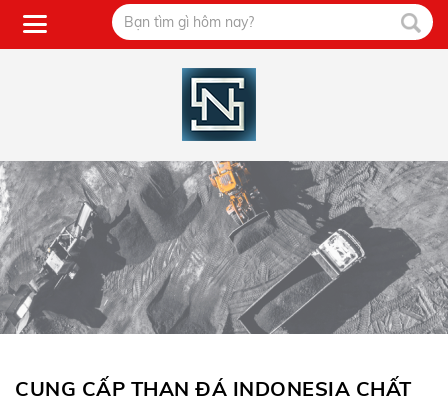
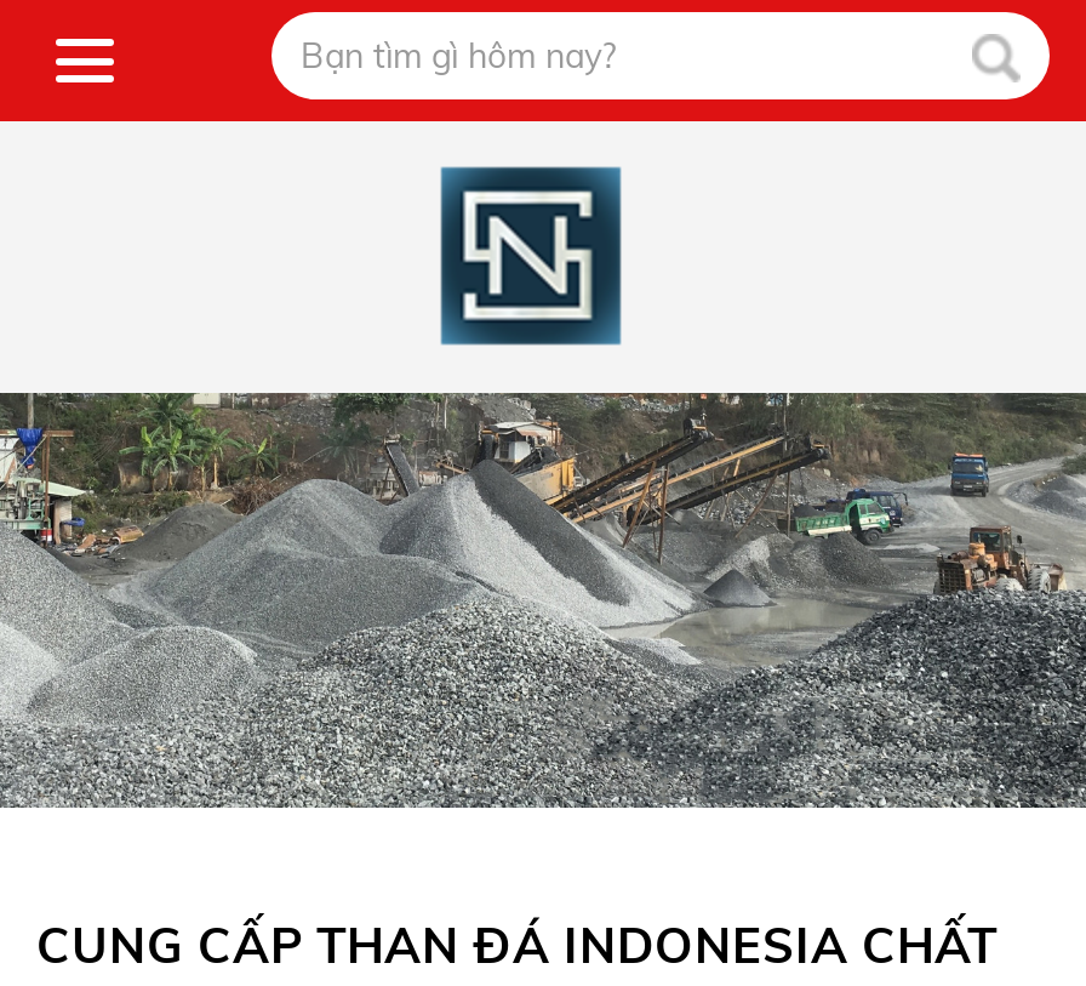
[3,161,445,335] [image] -> [7,391,1079,813] [image]

